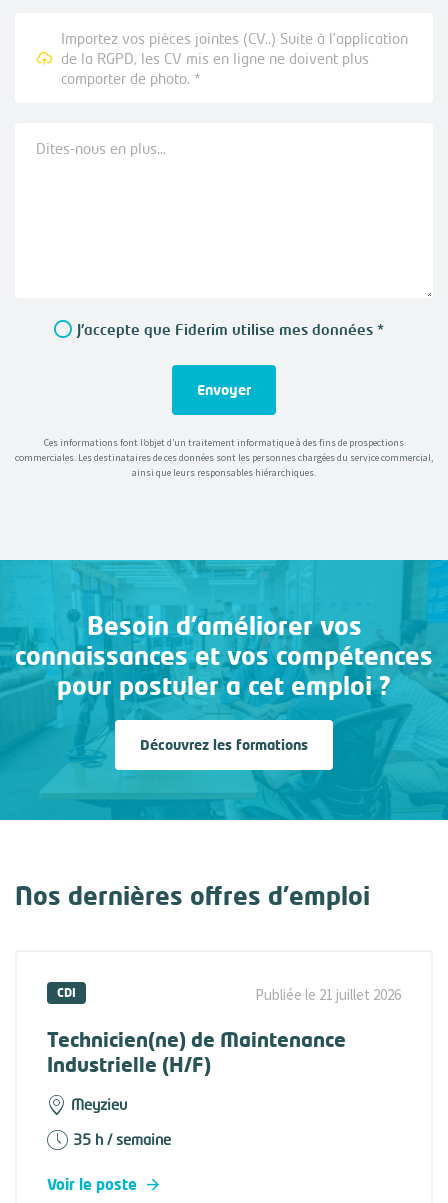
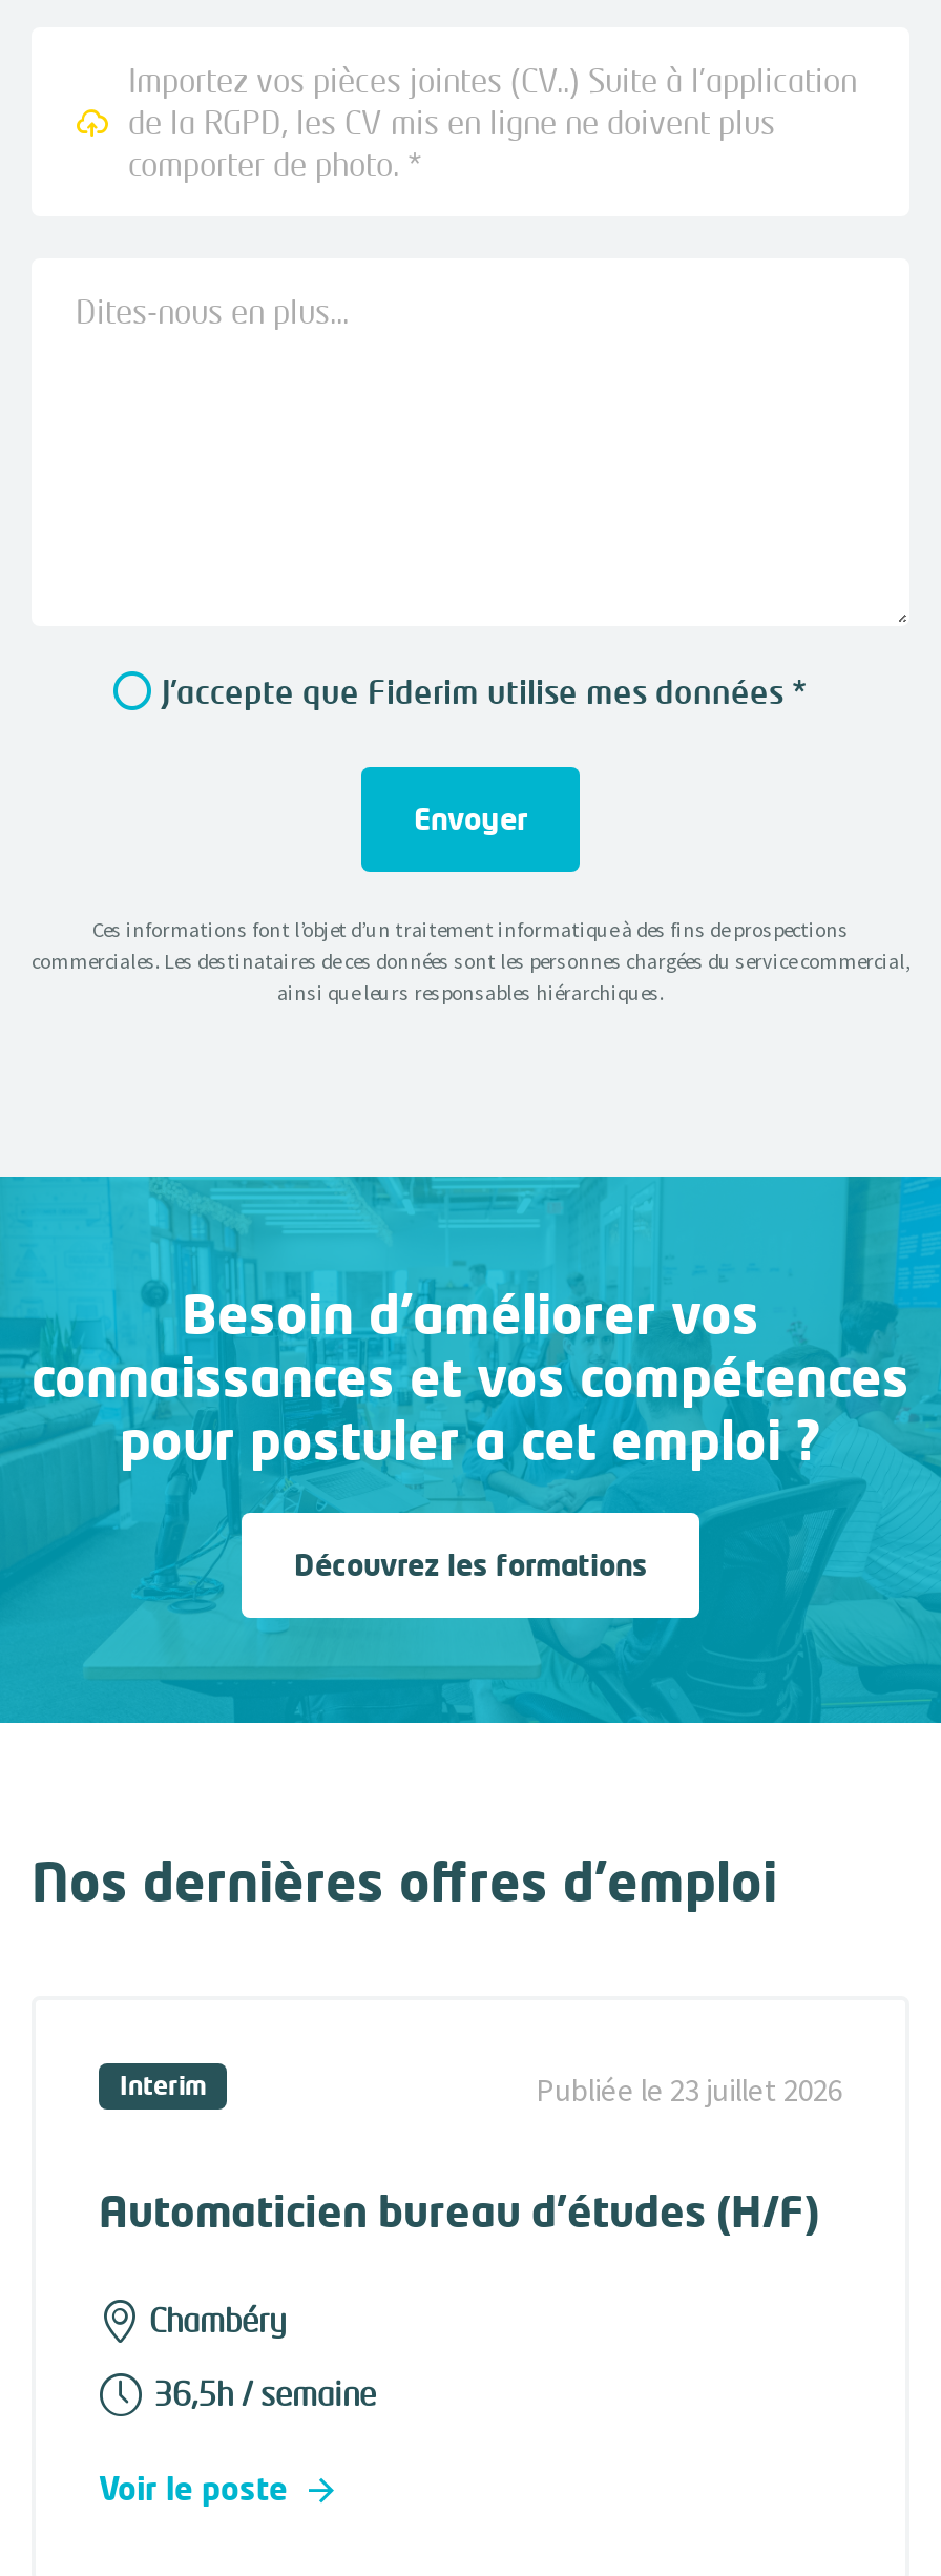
[57,985,401,1004] CDI | Publiée le 21 juillet 2026 -> [120,2070,842,2110] Interim | Publiée le 23 juillet 2026
[47,1027,346,1076] Technicien(ne) de Maintenance | Industrielle (H/F) -> [99,2184,819,2235] Automaticien bureau d'études (H/F)
[71,1095,127,1113] Meyzieu -> [149,2301,286,2339] Chambéry
[73,1130,171,1148] 35 h / semaine -> [153,2374,376,2412] 36,5h / semaine

